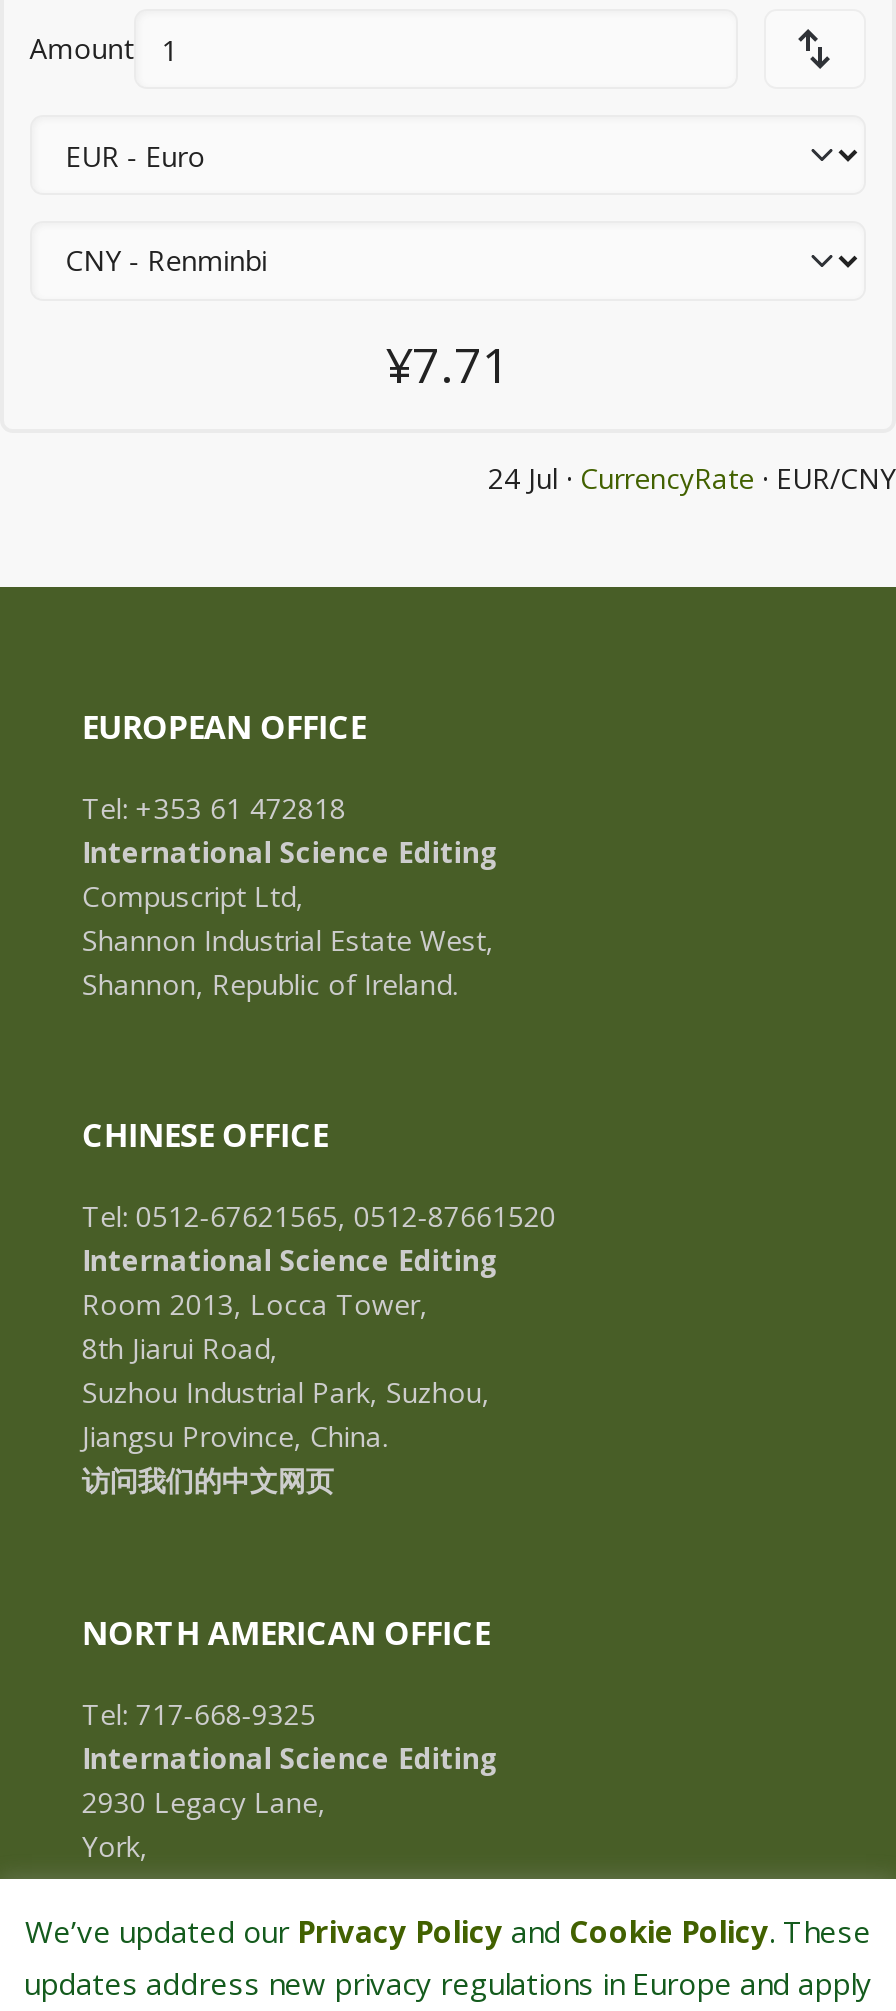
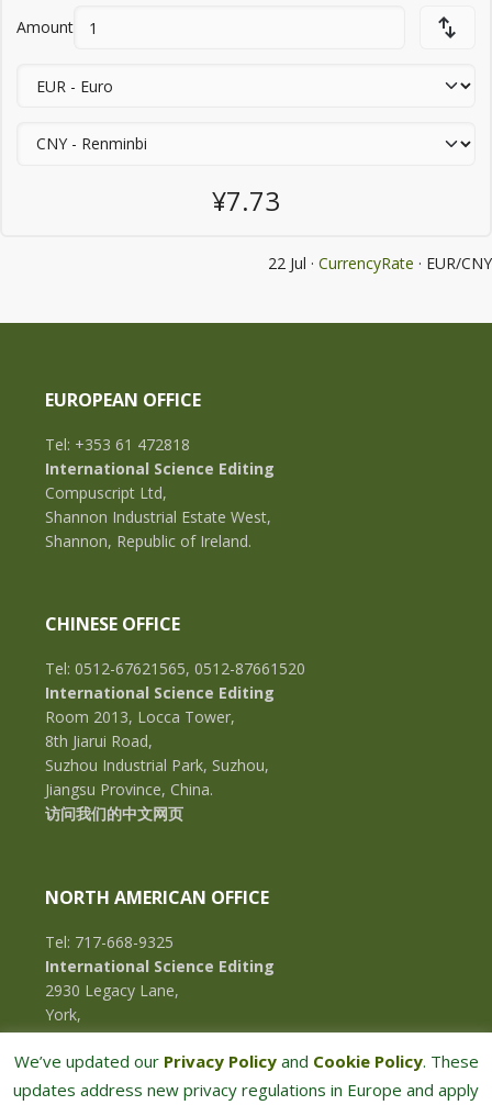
[386,330,510,396] ¥7.71 -> [212,182,280,218] ¥7.73
[488,459,896,497] 24 Jul · CurrencyRate · EUR/CNY -> [268,253,492,274] 22 Jul · CurrencyRate · EUR/CNY

